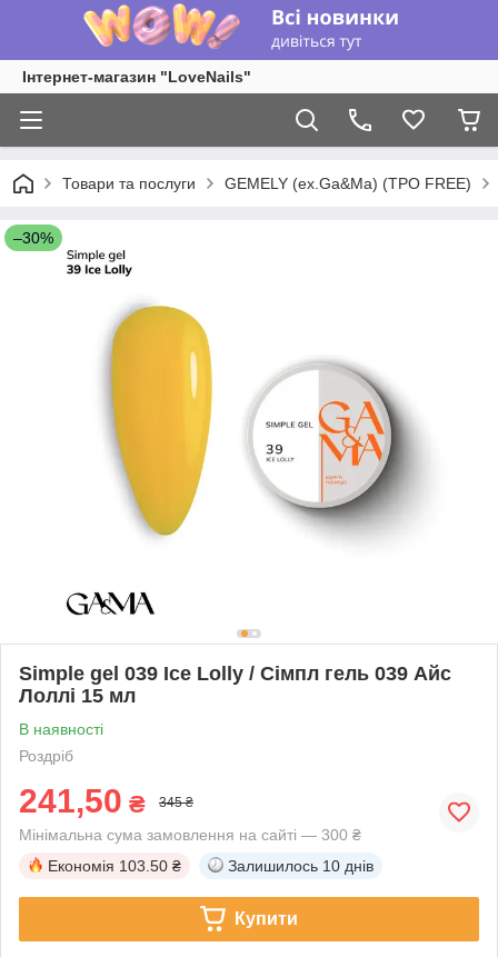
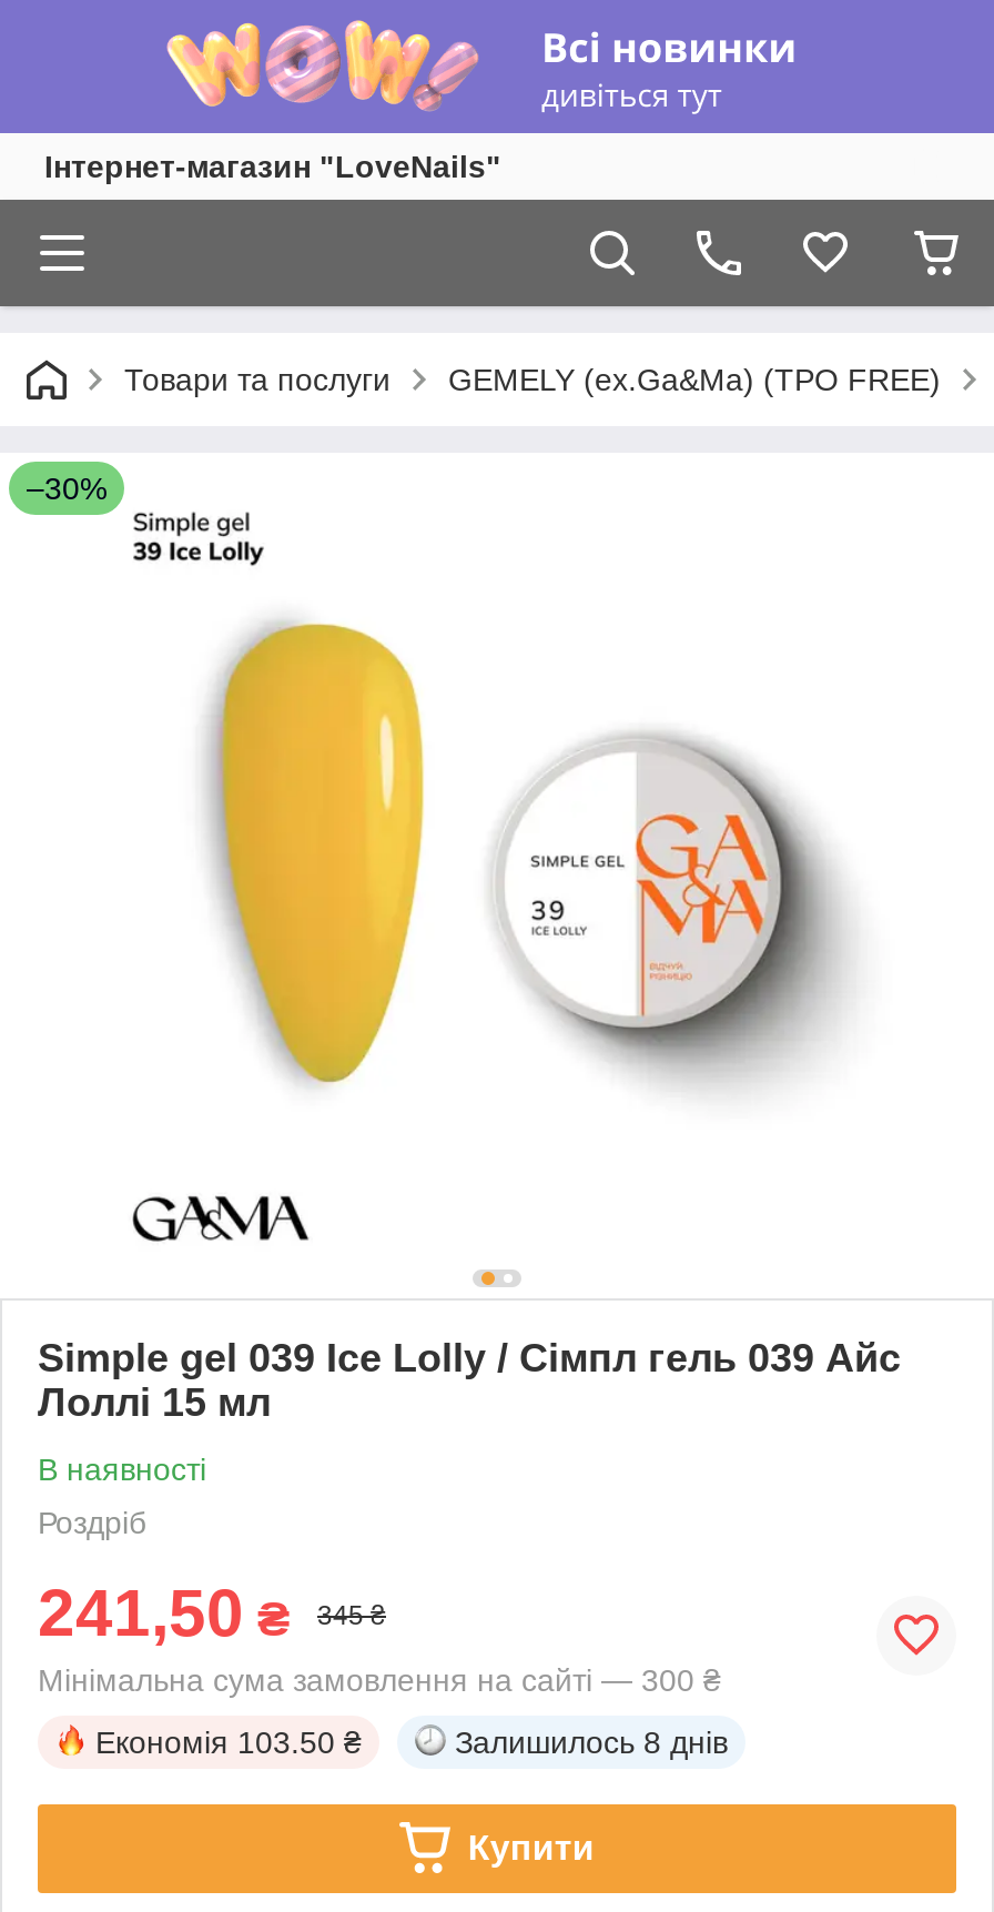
[228,857,373,875] Залишилось 10 днів -> [455,1724,728,1760] Залишилось 8 днів

